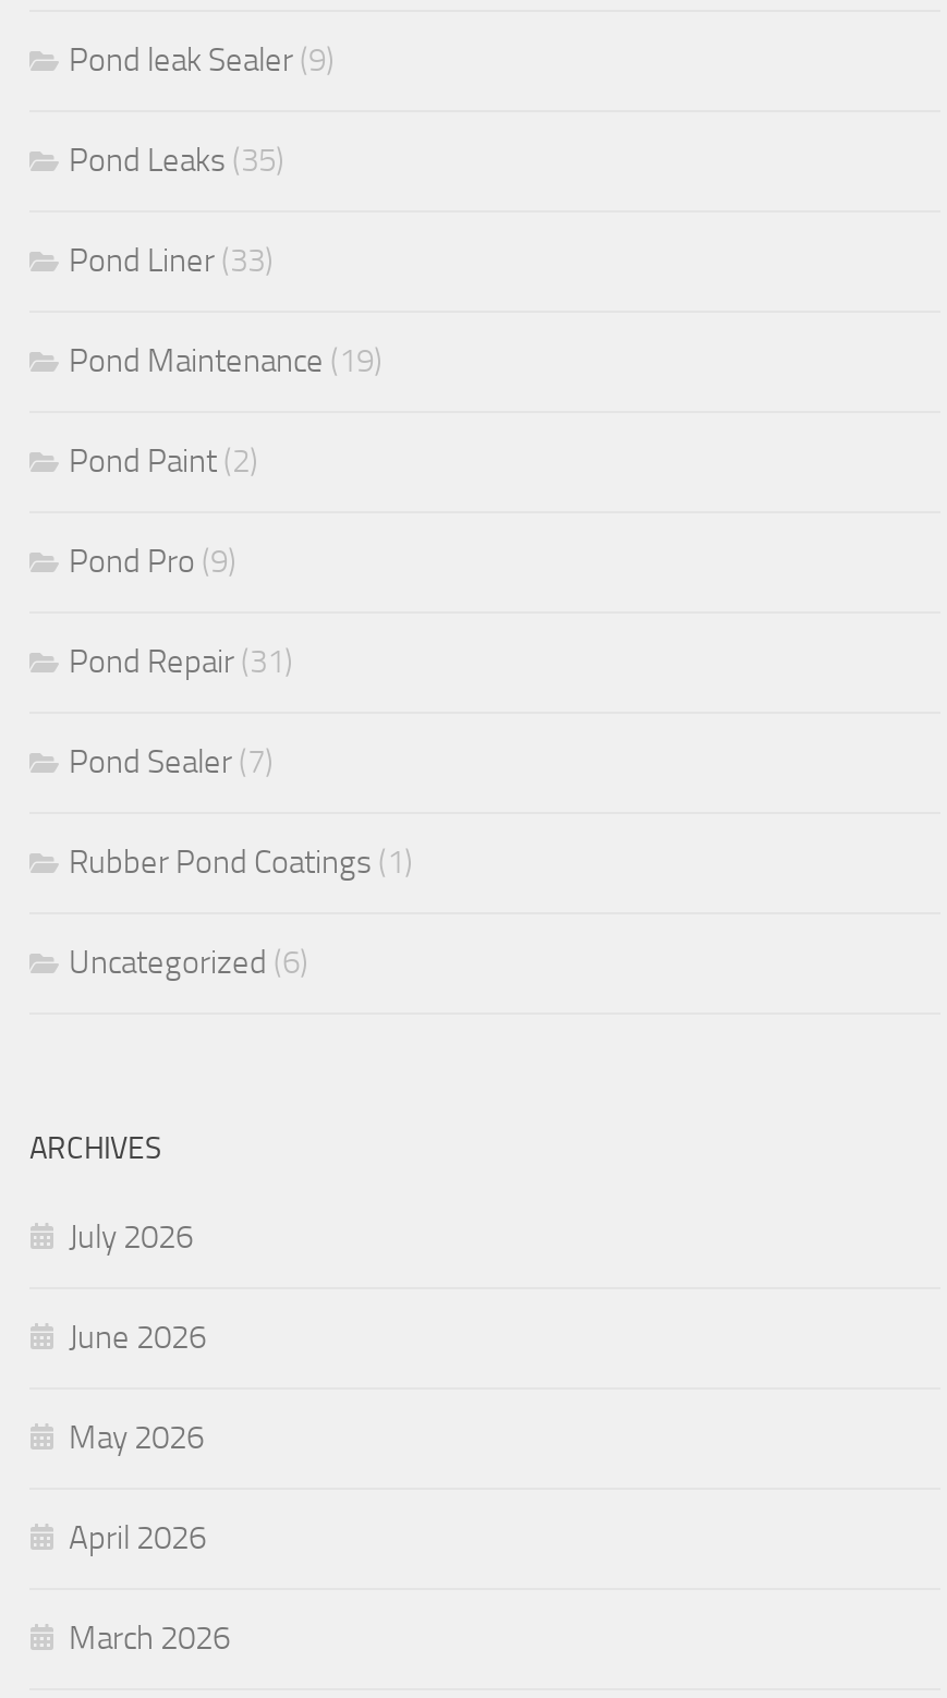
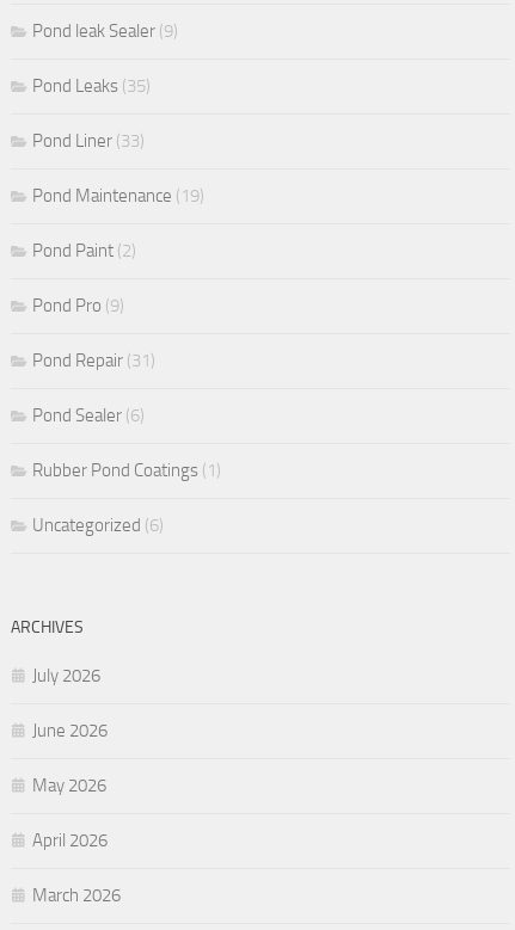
[69,743,274,782] Pond Sealer (7) -> [32,405,145,426] Pond Sealer (6)

